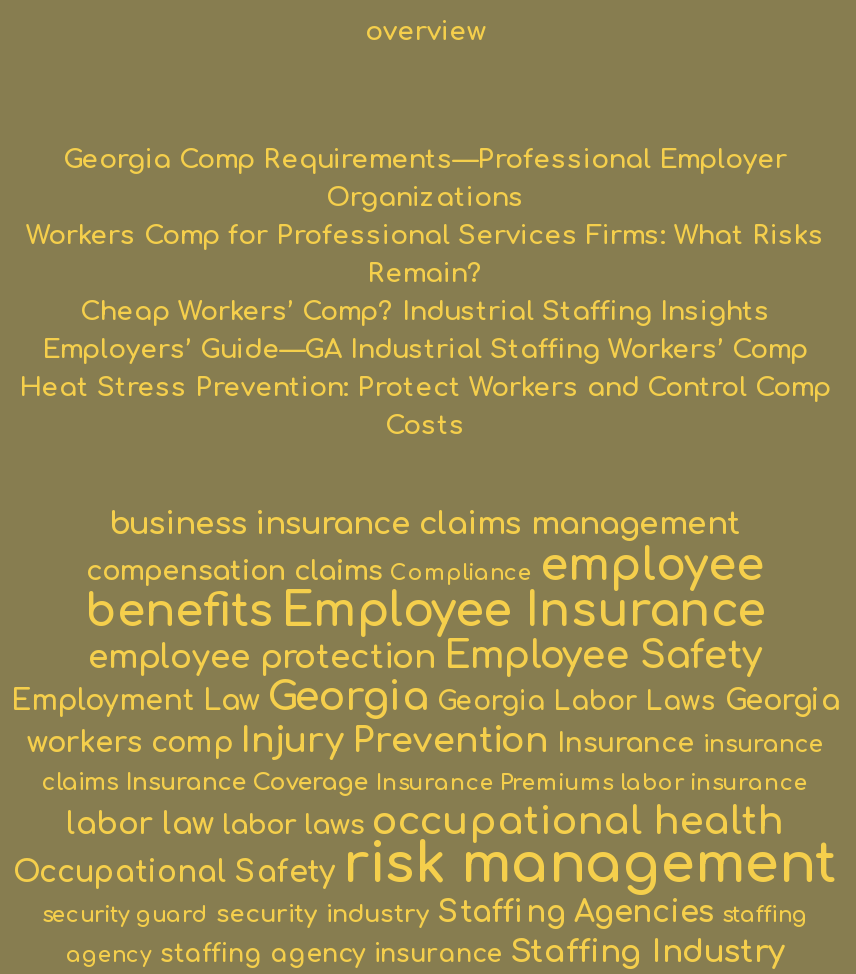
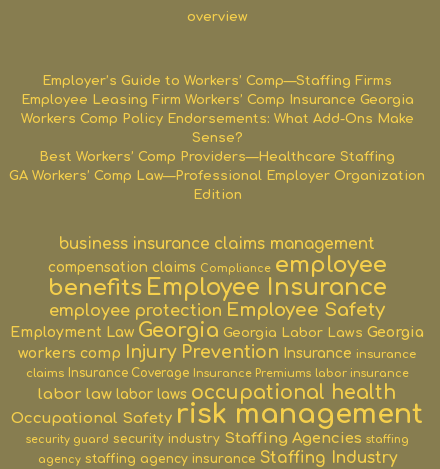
[19,147,831,441] Georgia Comp Requirements—Professional Employer | Organizations | Workers Comp for Professional Services Firms: What Risks | Remain? | Cheap Workers’ Comp? Industrial Staffing Insights | Employers’ Guide—GA Industrial Staffing Workers’ Comp | Heat Stress Prevention: Protect Workers and Control Comp | Costs -> [9,74,425,202] Employer’s Guide to Workers’ Comp—Staffing Firms | Employee Leasing Firm Workers’ Comp Insurance Georgia | Workers Comp Policy Endorsements: What Add-Ons Make | Sense? | Best Workers’ Comp Providers—Healthcare Staffing | GA Workers’ Comp Law—Professional Employer Organization | Edition

